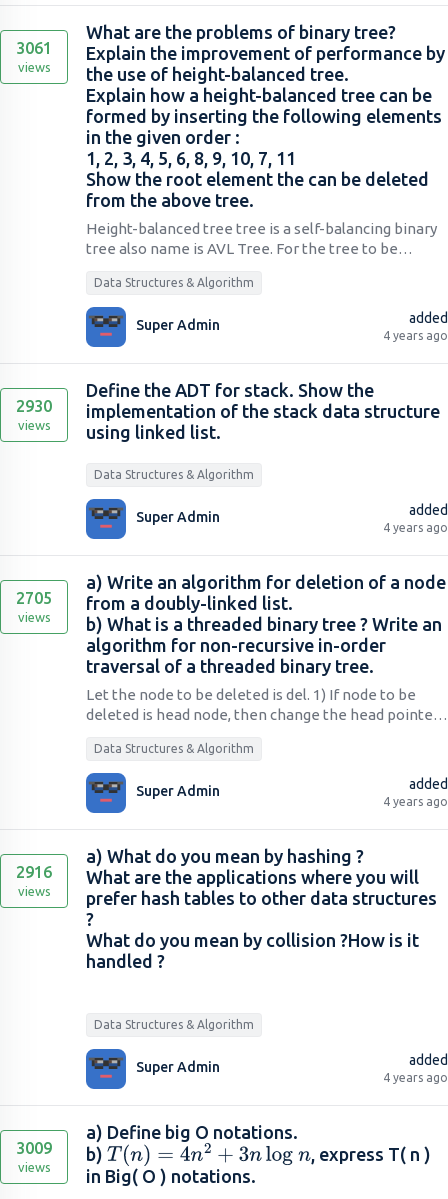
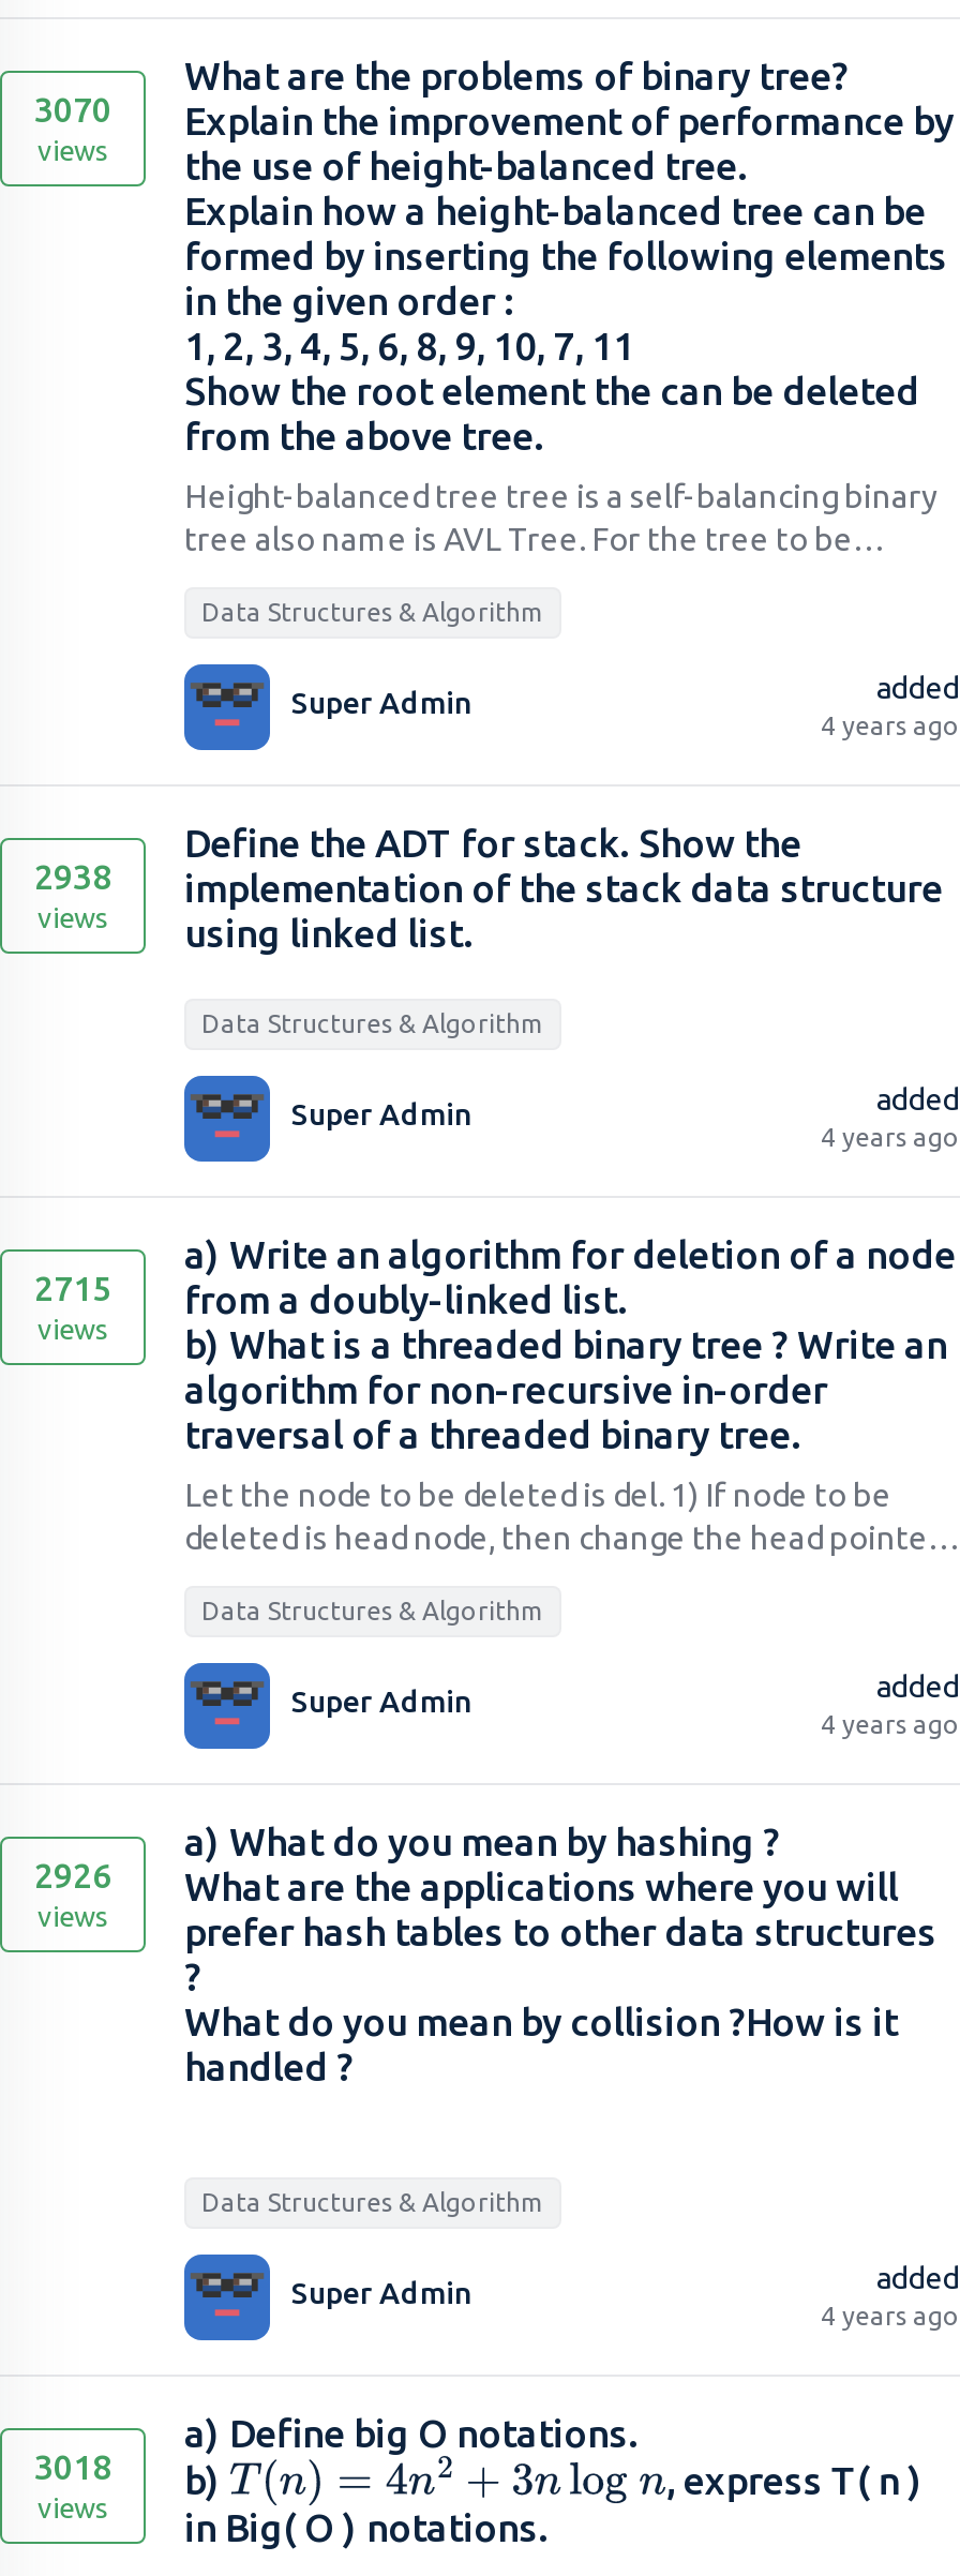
[16,39,445,63] 3061 Explain the improvement of performance by -> [34,90,954,141] 3070 Explain the improvement of performance by
[16,397,440,421] 2930 implementation of the stack data structure -> [34,857,943,909] 2938 implementation of the stack data structure
[16,589,297,613] 2705 from a doubly-linked list. -> [34,1269,636,1320] 2715 from a doubly-linked list.
[16,863,419,887] 2916 What are the applications where you will -> [34,1856,898,1907] 2926 What are the applications where you will
[16,1139,52,1157] 3009 -> [34,2447,111,2486] 3018

